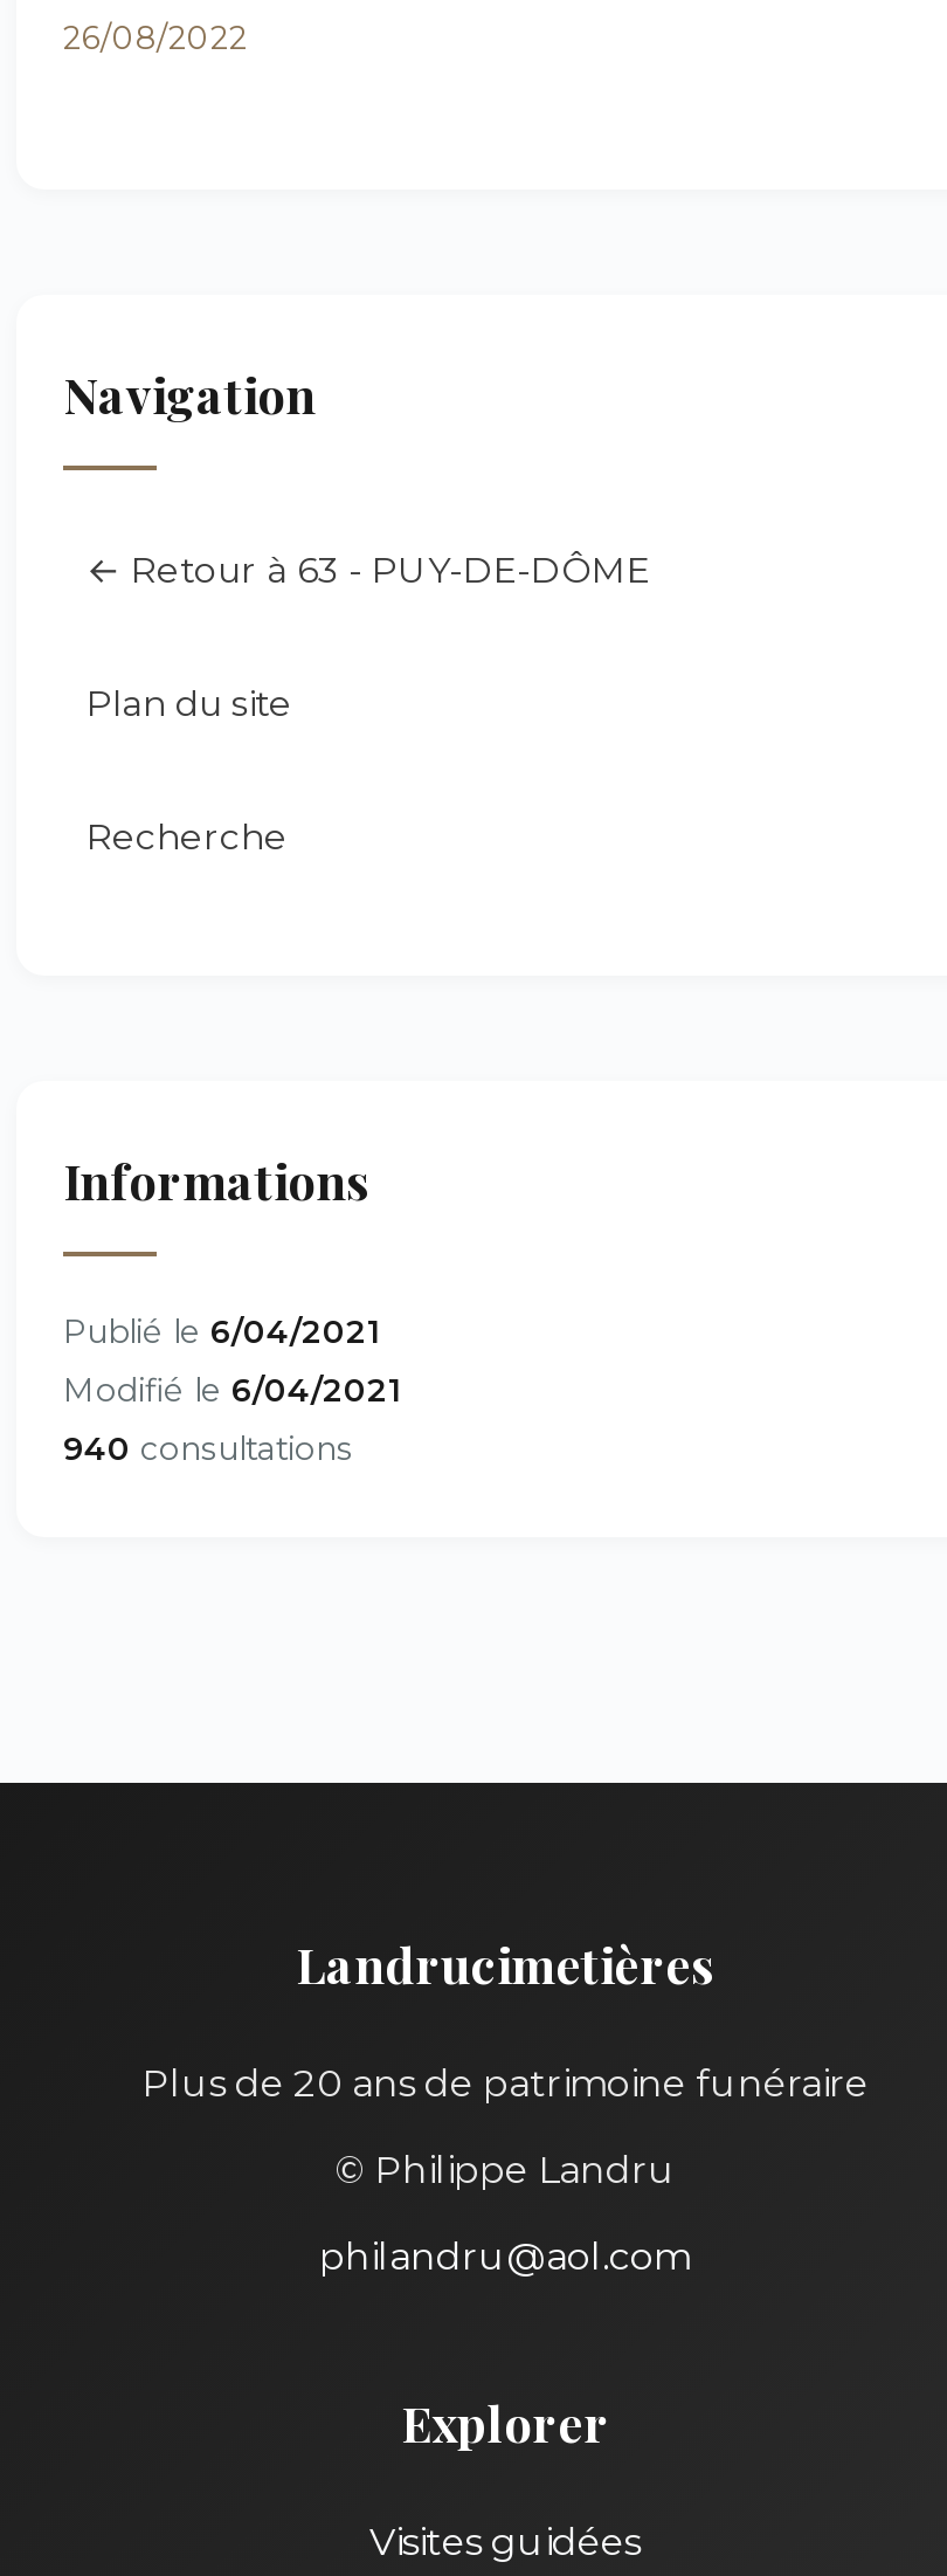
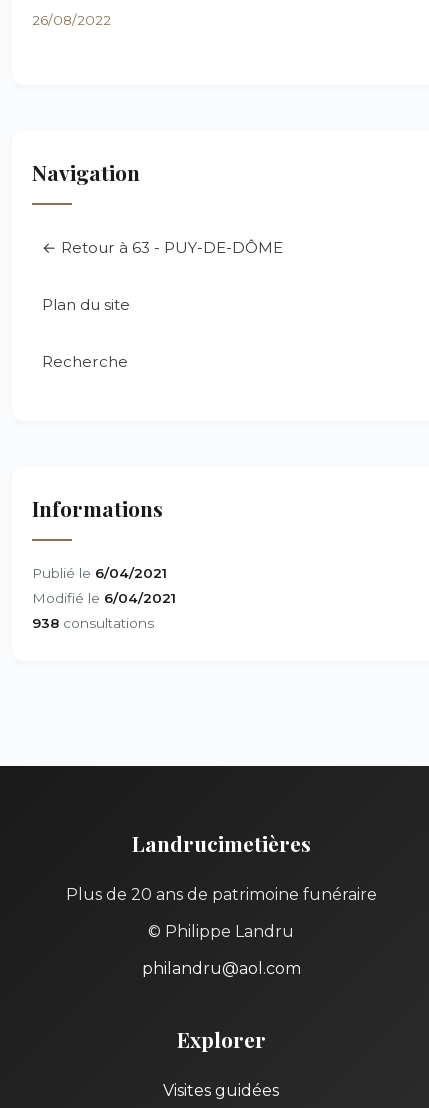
[63,1429,353,1467] 940 consultations -> [32,615,154,631] 938 consultations

